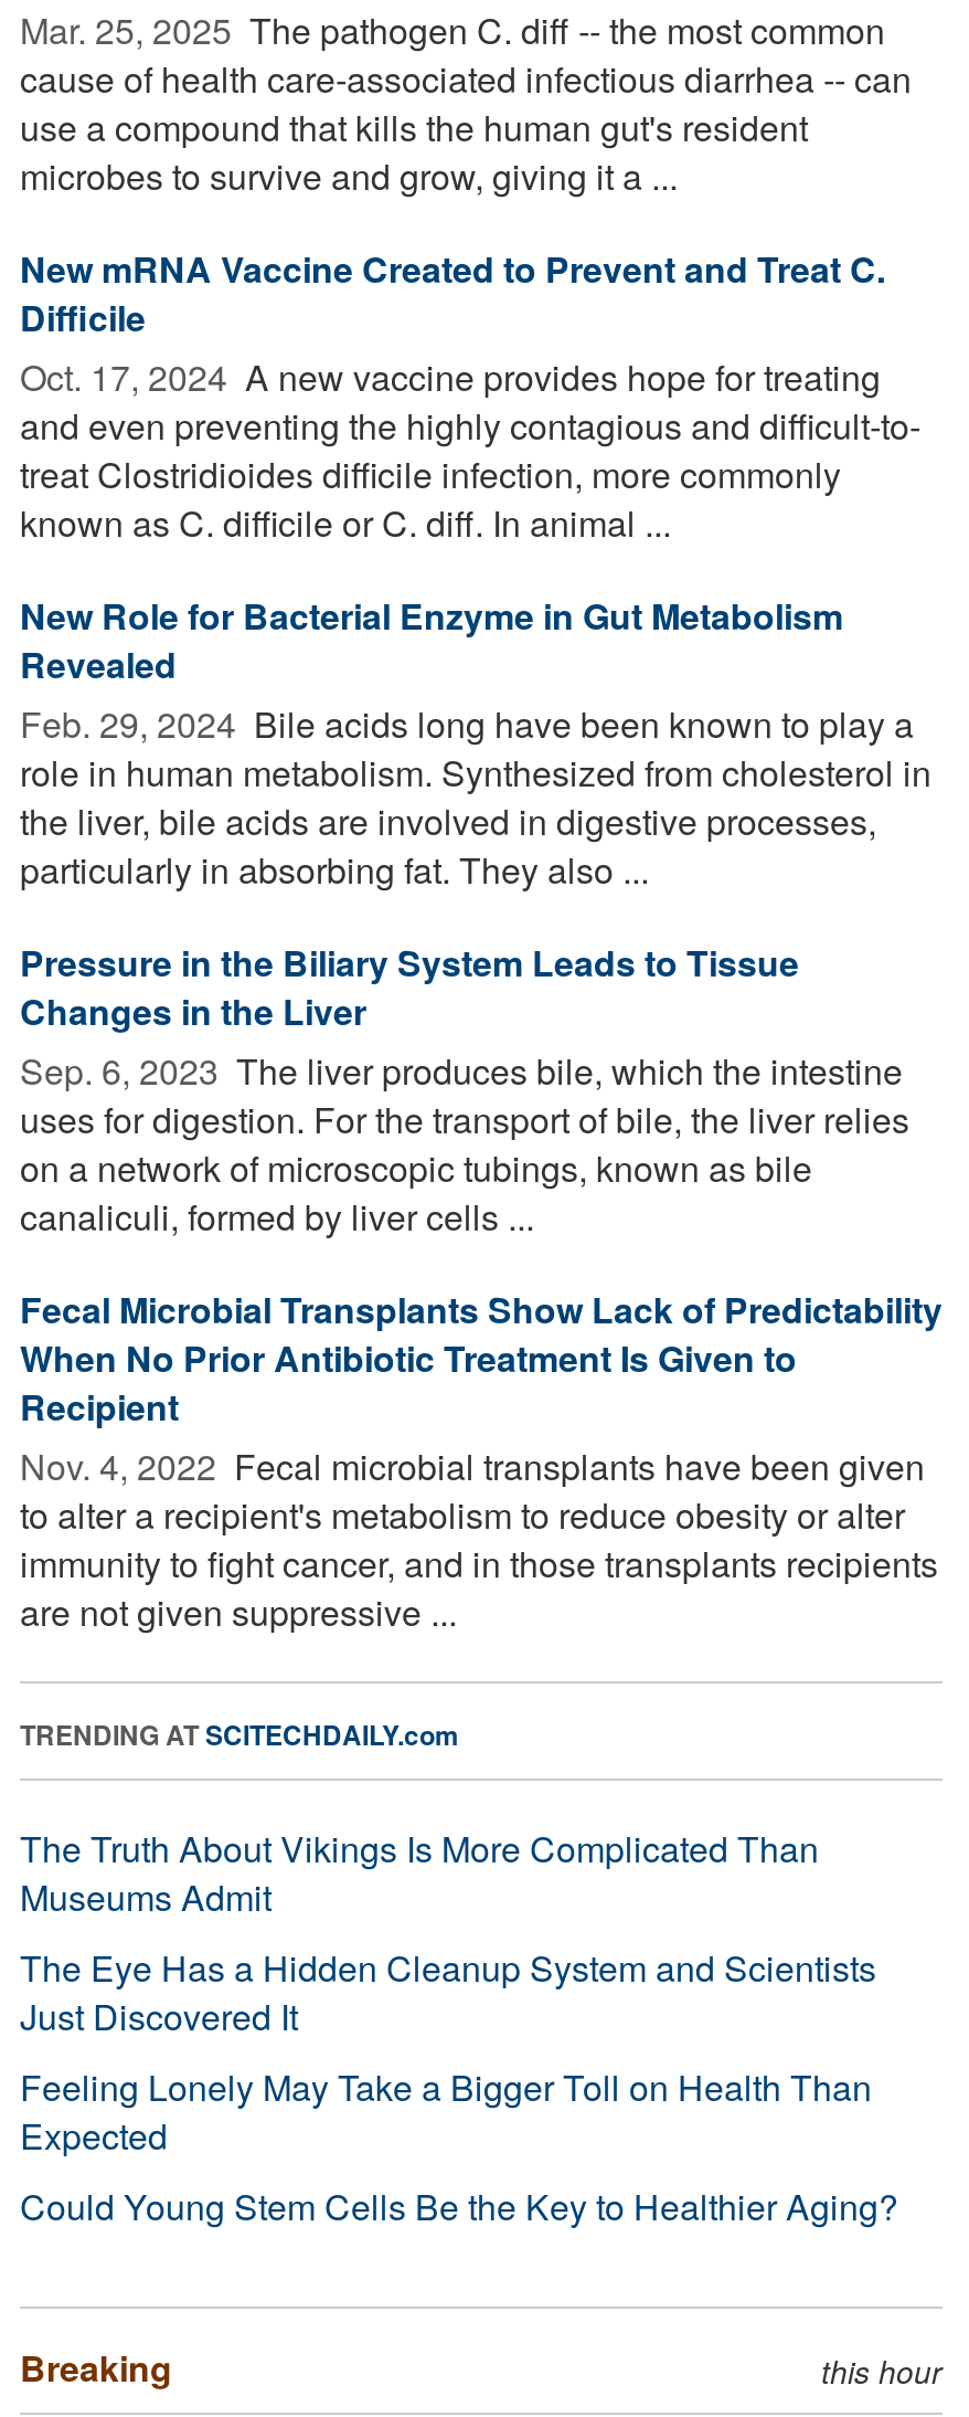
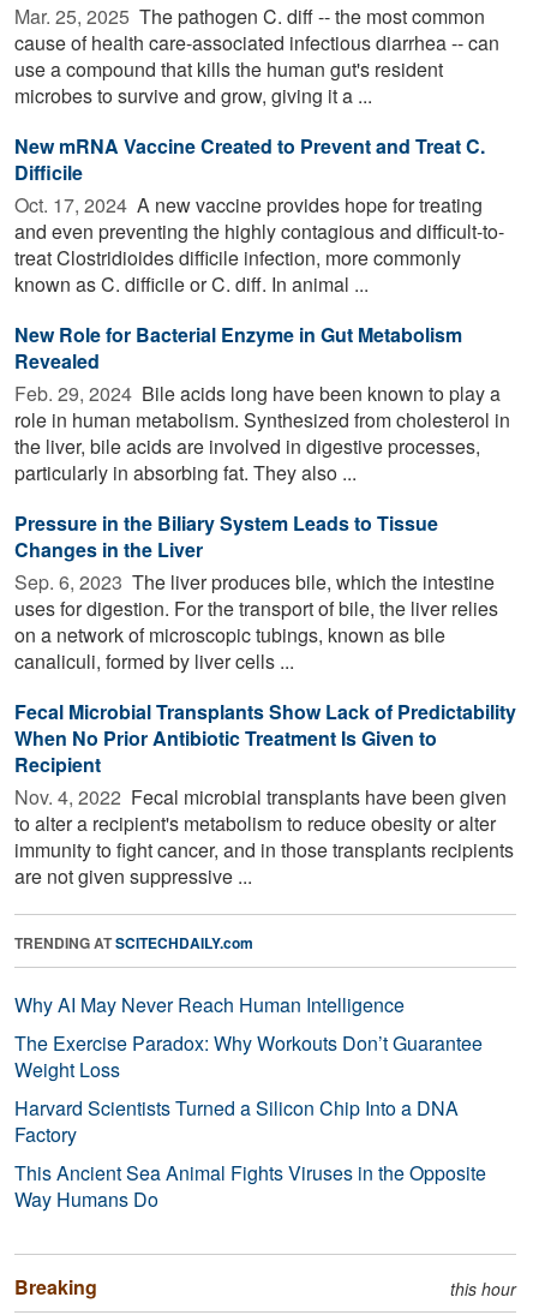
[20,1822,898,2231] The Truth About Vikings Is More Complicated Than | Museums Admit | The Eye Has a Hidden Cleanup System and Scientists | Just Discovered It | Feeling Lonely May Take a Bigger Toll on Health Than | Expected | Could Young Stem Cells Be the Key to Healthier Aging? -> [14,991,486,1213] Why AI May Never Reach Human Intelligence | The Exercise Paradox: Why Workouts Don’t Guarantee | Weight Loss | Harvard Scientists Turned a Silicon Chip Into a DNA | Factory | This Ancient Sea Animal Fights Viruses in the Opposite | Way Humans Do

